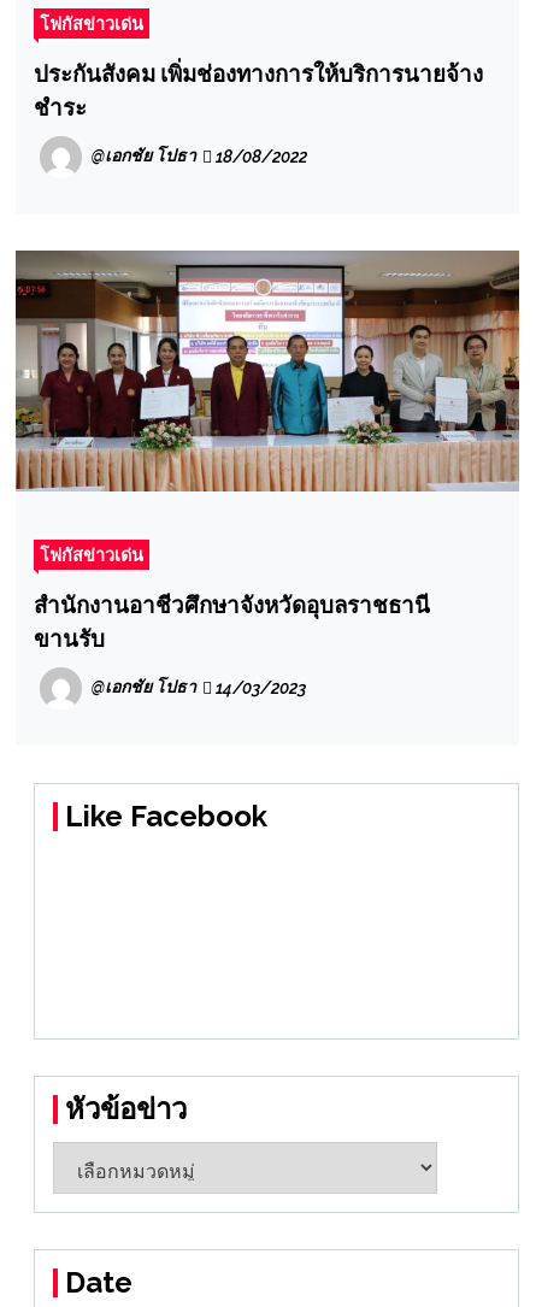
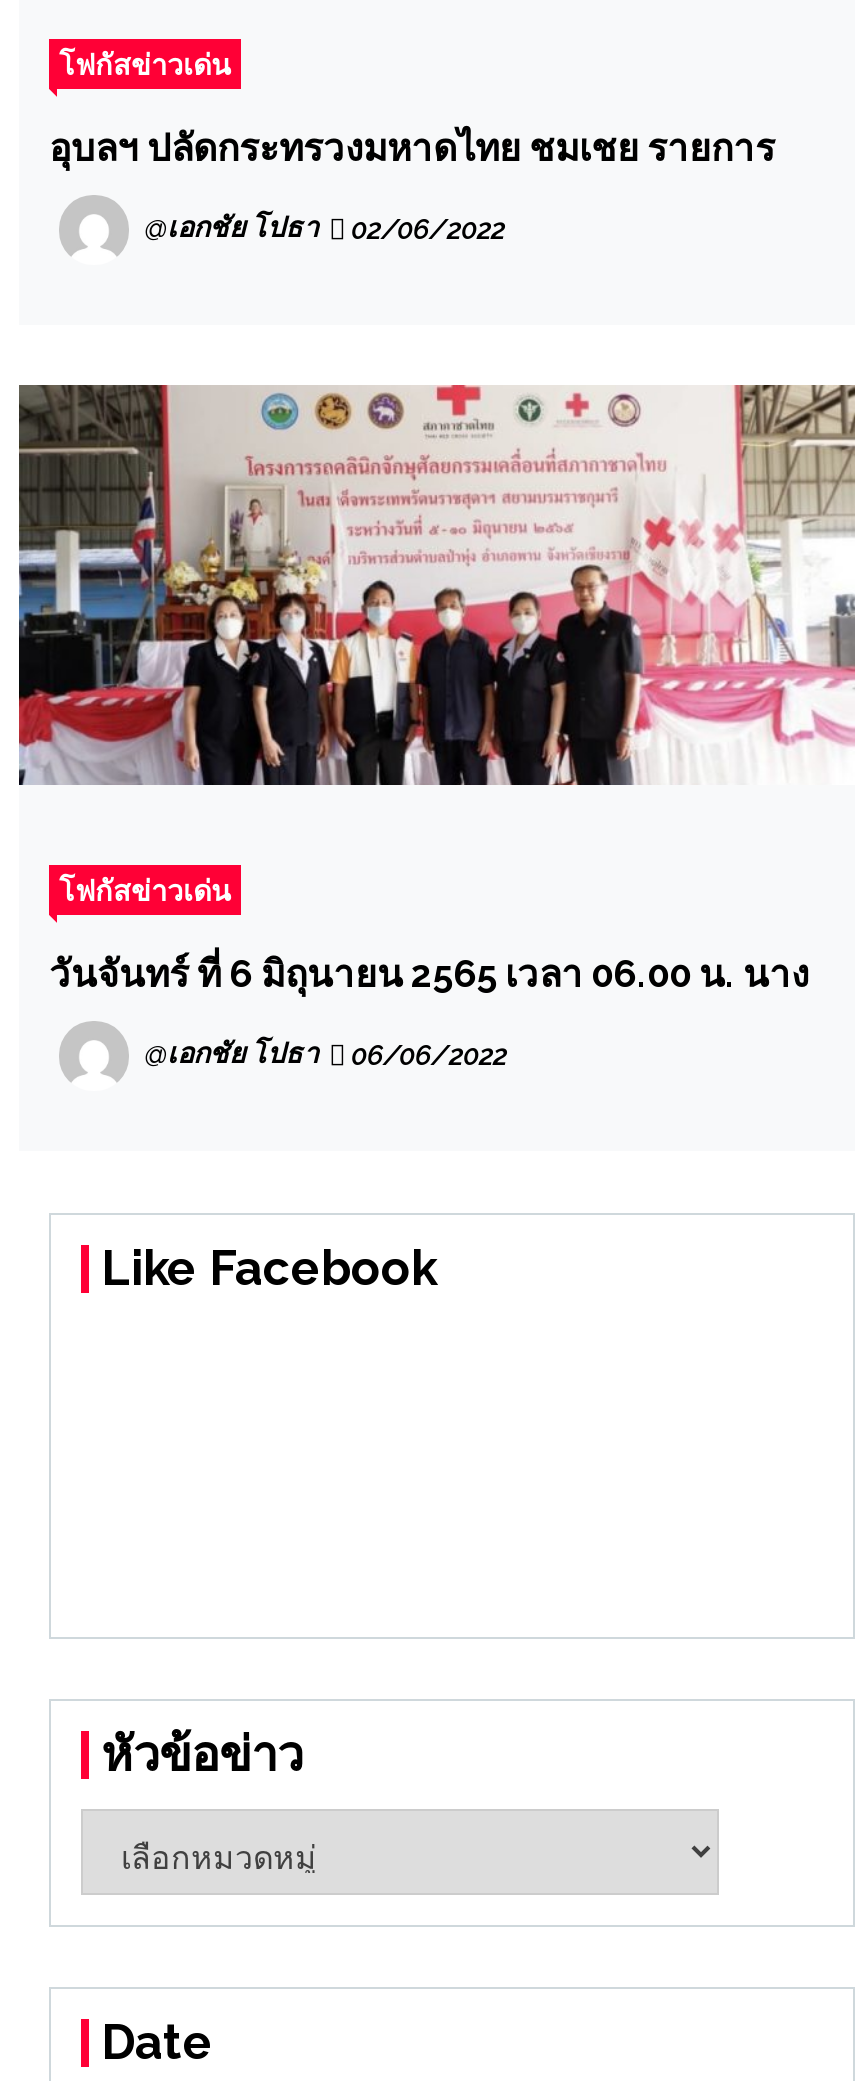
[34,60,483,120] ประกันสังคม เพิ่มช่องทางการให้บริการนายจ้าง | ชำระ -> [49,124,775,168] อุบลฯ ปลัดกระทรวงมหาดไทย ชมเชย รายการ
[92,146,307,166] @เอกชัย โปธา 18/08/2022 -> [145,211,505,244] @เอกชัย โปธา 02/06/2022
[14,251,520,493] [image] -> [17,385,857,787] [image]
[34,591,430,651] สำนักงานอาชีวศึกษาจังหวัดอุบลราชธานี | ขานรับ -> [49,950,809,994] วันจันทร์ ที่ 6 มิถุนายน 2565 เวลา 06.00 น. นาง
[92,677,306,697] @เอกชัย โปธา 14/03/2023 -> [145,1037,507,1070] @เอกชัย โปธา 06/06/2022

